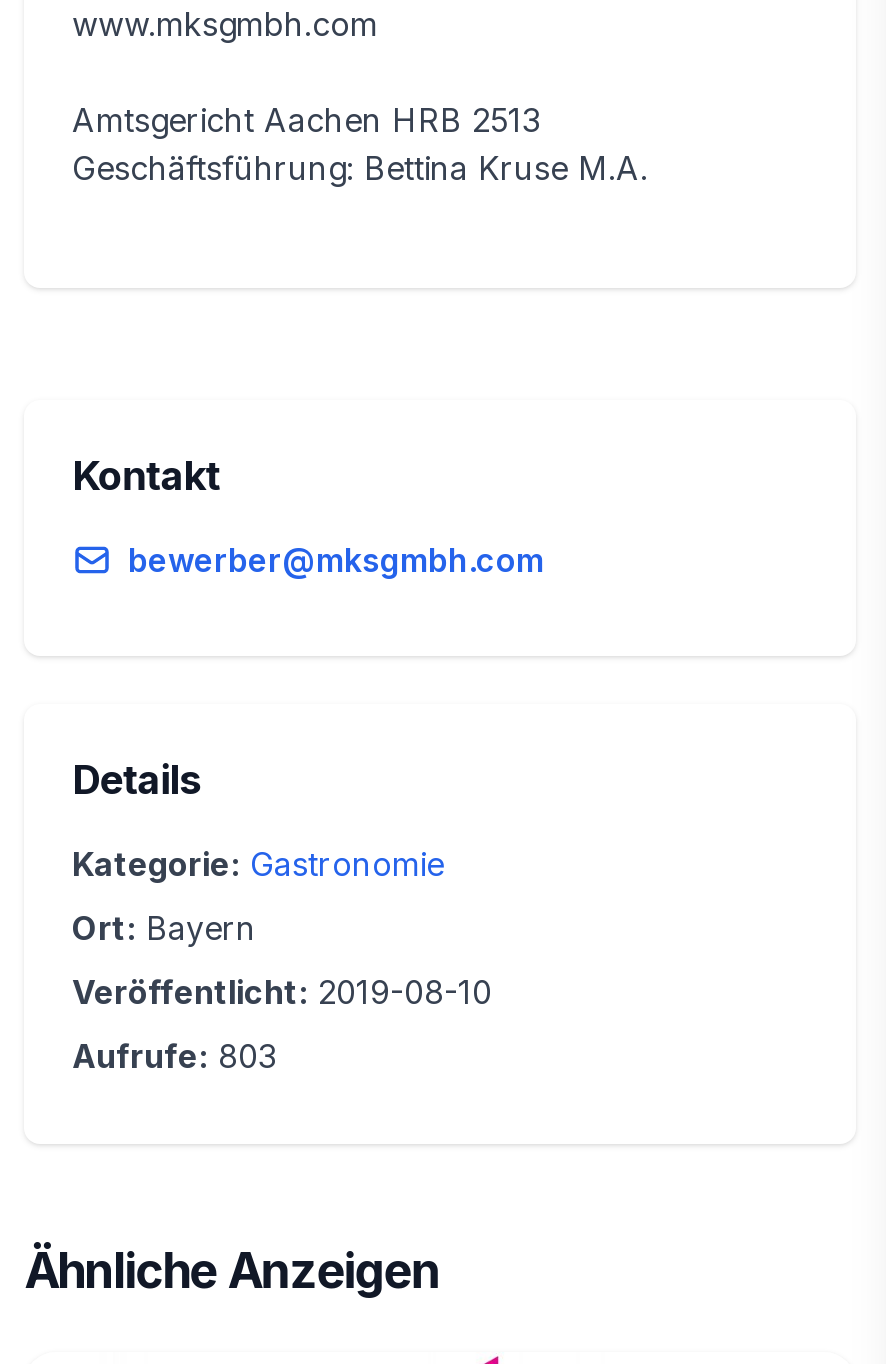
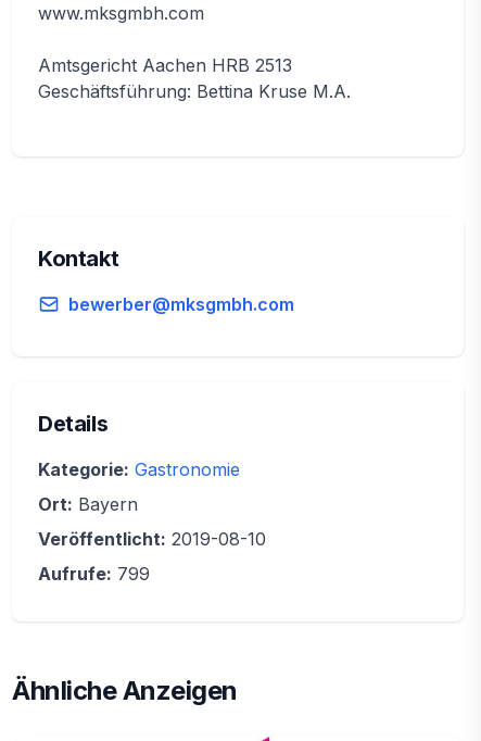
[72,1037,276,1077] Aufrufe: 803 -> [38,563,150,585] Aufrufe: 799

